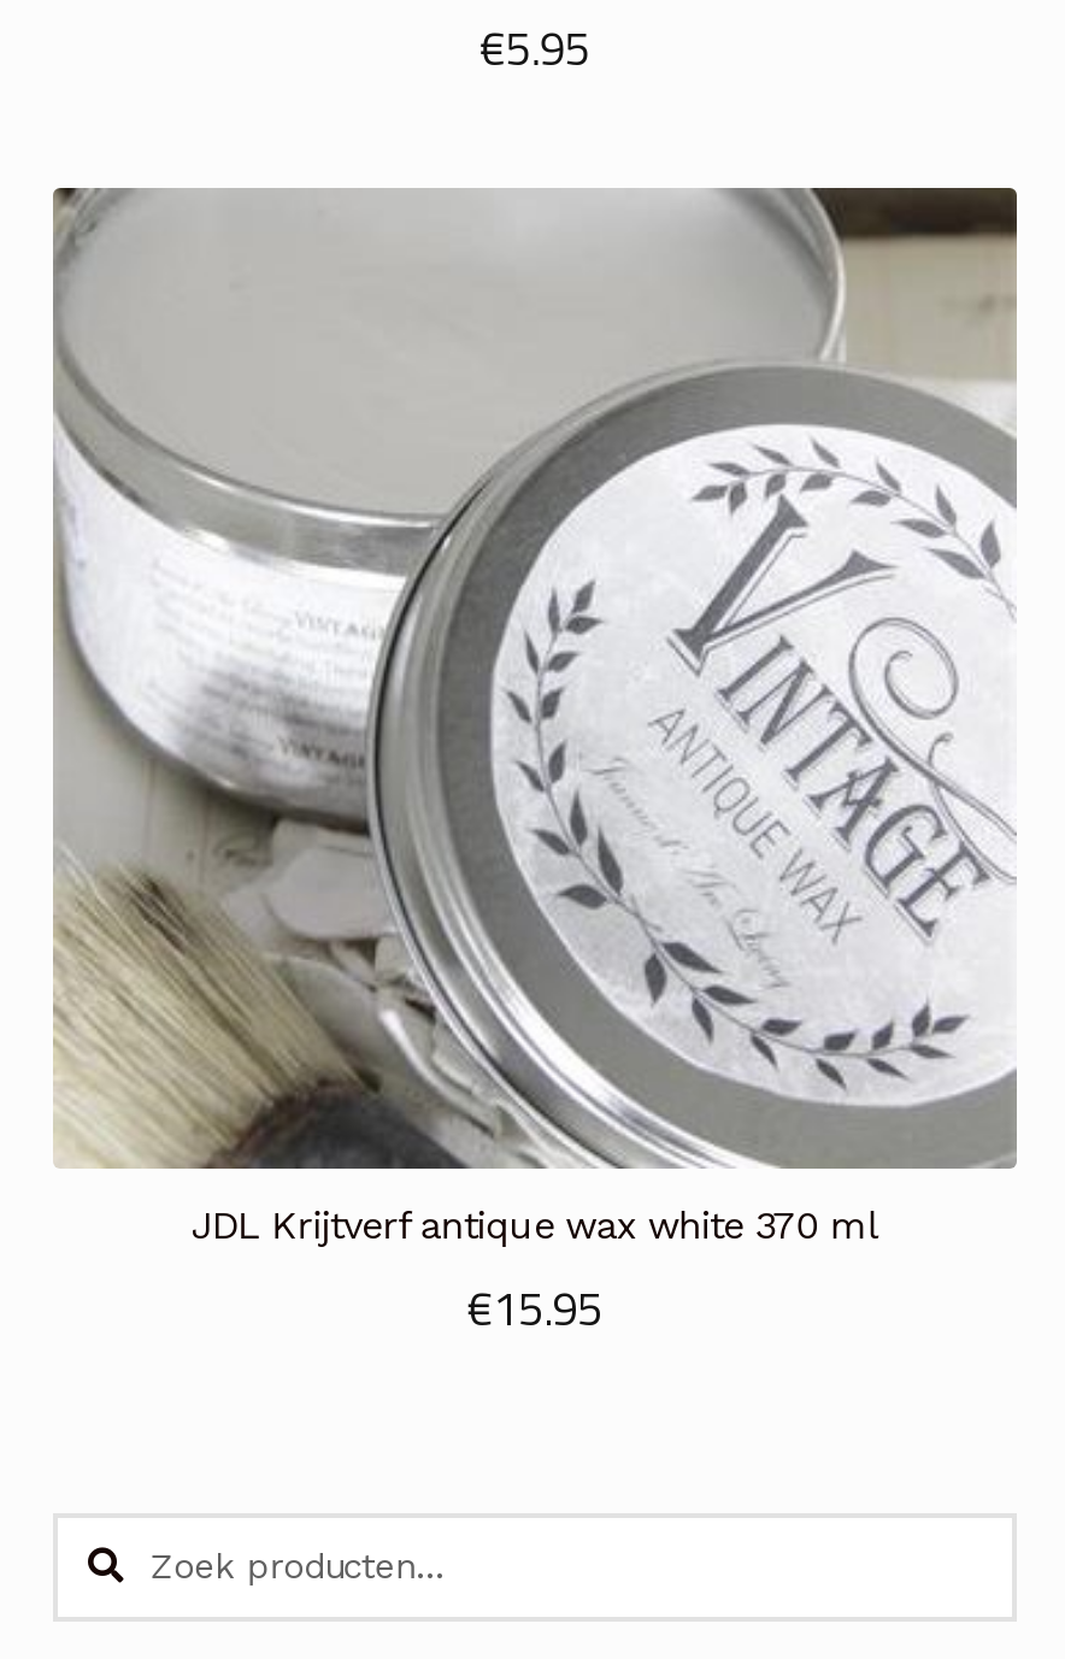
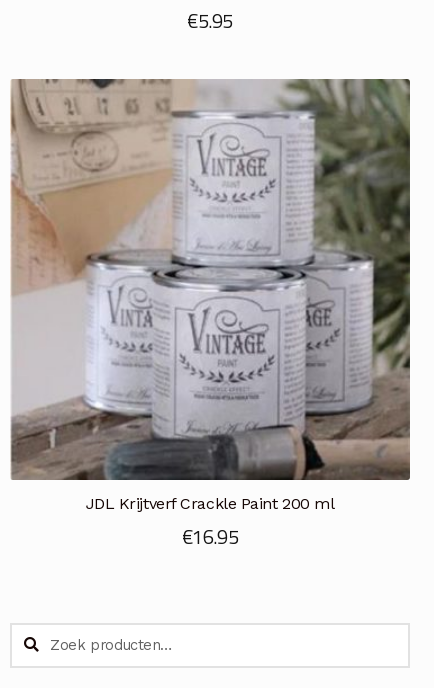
[53,187,1017,1342] [image] | JDL Krijtverf antique wax white 370 ml | €15.95 -> [10,79,411,551] [image] | JDL Krijtverf Crackle Paint 200 ml | €16.95

